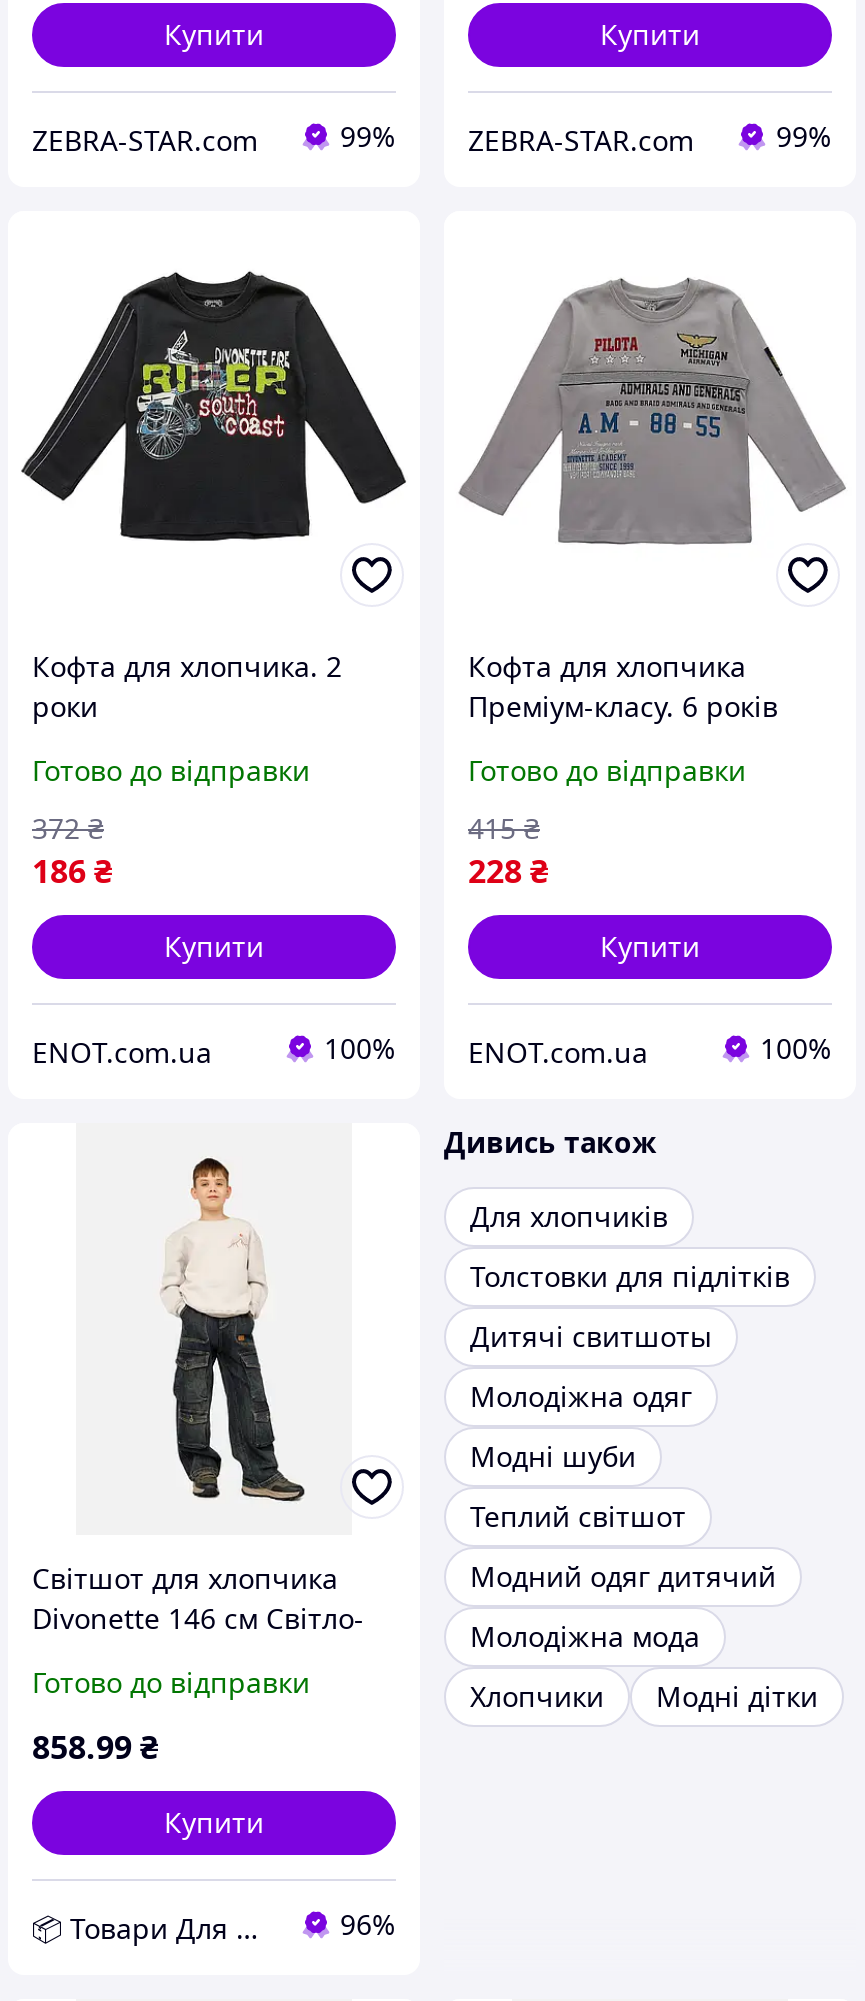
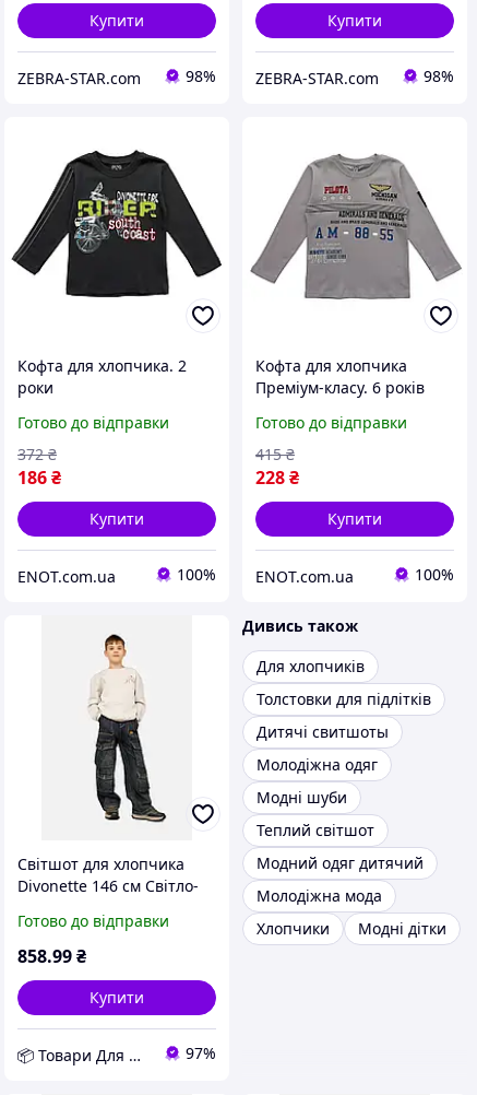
[340,117,694,158] 99% ZEBRA-STAR.com -> [186,66,379,88] 98% ZEBRA-STAR.com
[776,117,832,155] 99% -> [424,66,454,86] 98%
[340,1905,396,1943] 96% -> [186,1043,216,1063] 97%

